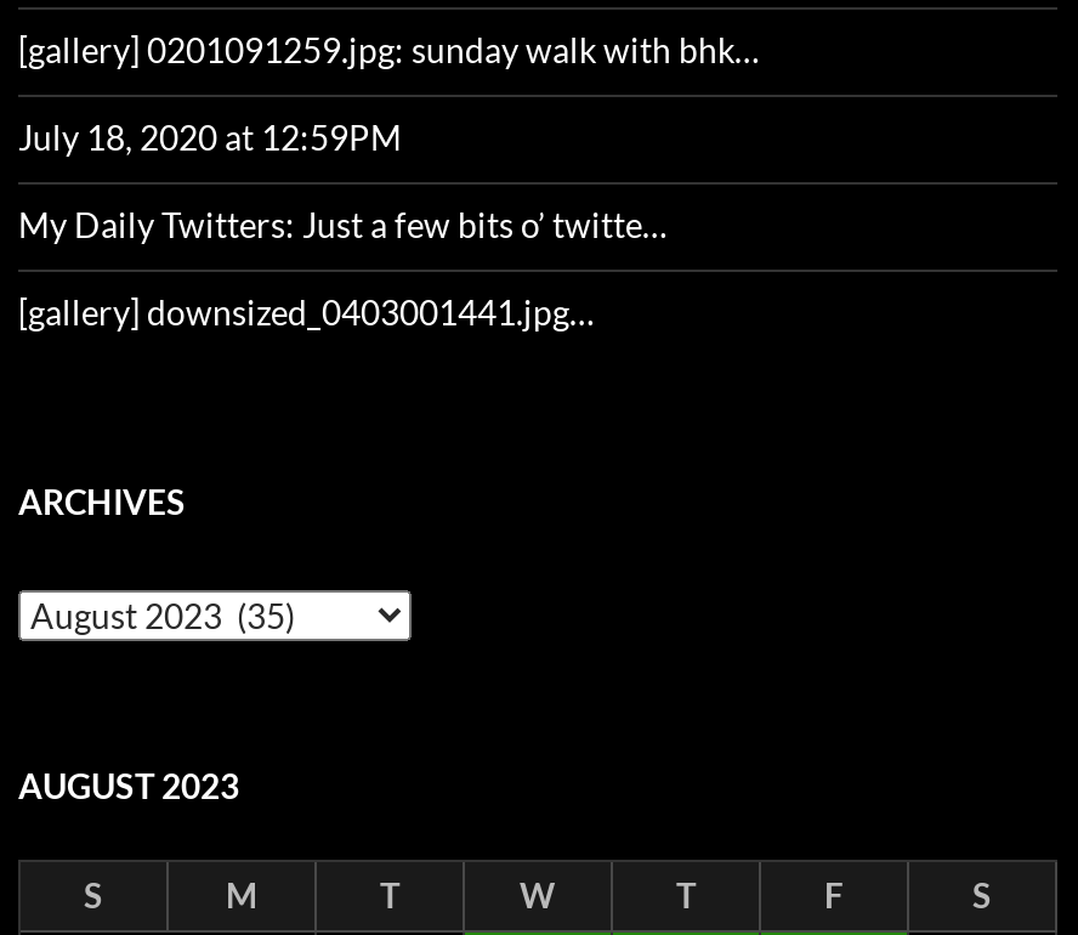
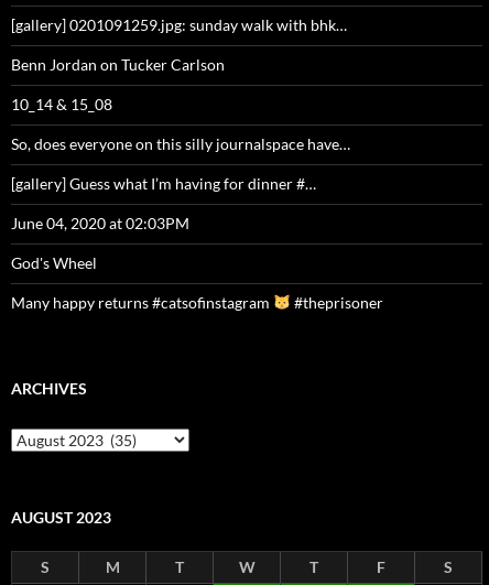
[18,116,666,332] July 18, 2020 at 12:59PM | My Daily Twitters: Just a few bits o’ twitte… | [gallery] downsized_0403001441.jpg… -> [11,55,383,311] Benn Jordan on Tucker Carlson | 10_14 & 15_08 | So, does everyone on this silly journalspace have… | [gallery] Guess what I’m having for dinner #… | June 04, 2020 at 02:03PM | God's Wheel | Many happy returns #catsofinstagram | #theprisoner

